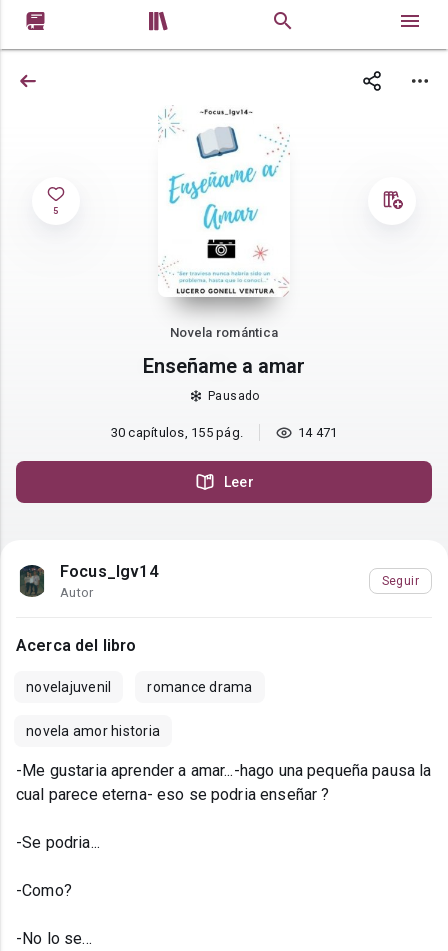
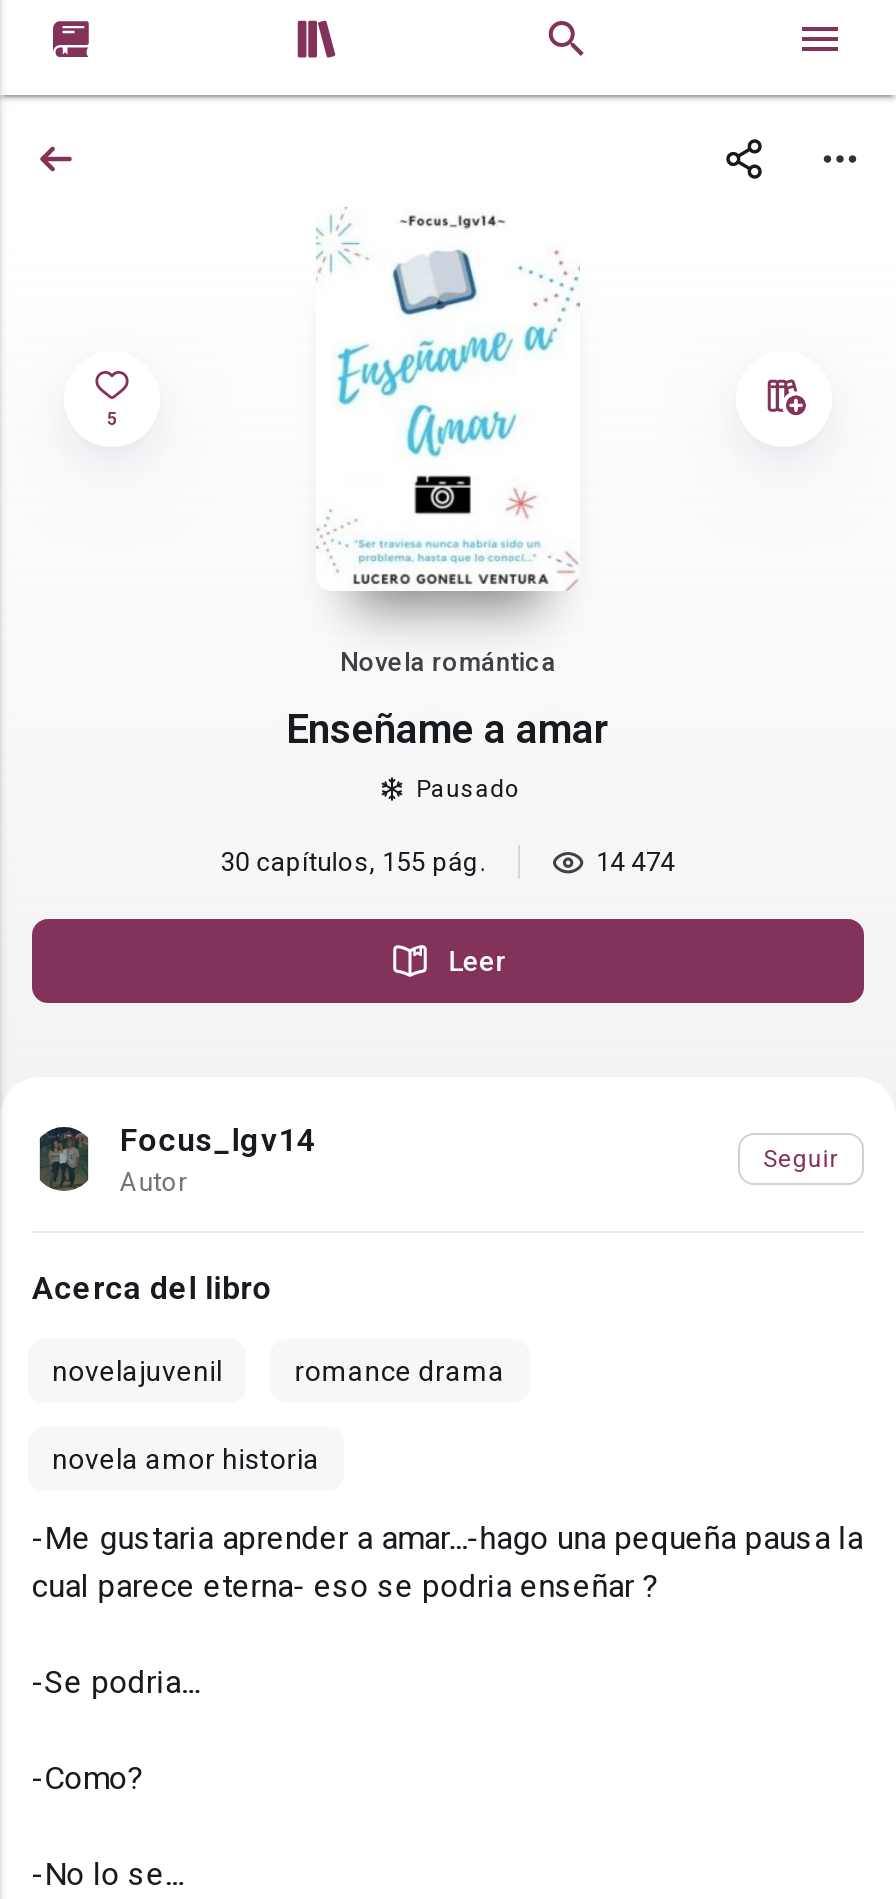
[298,425,337,440] 14 471 -> [596,847,675,877] 14 474

